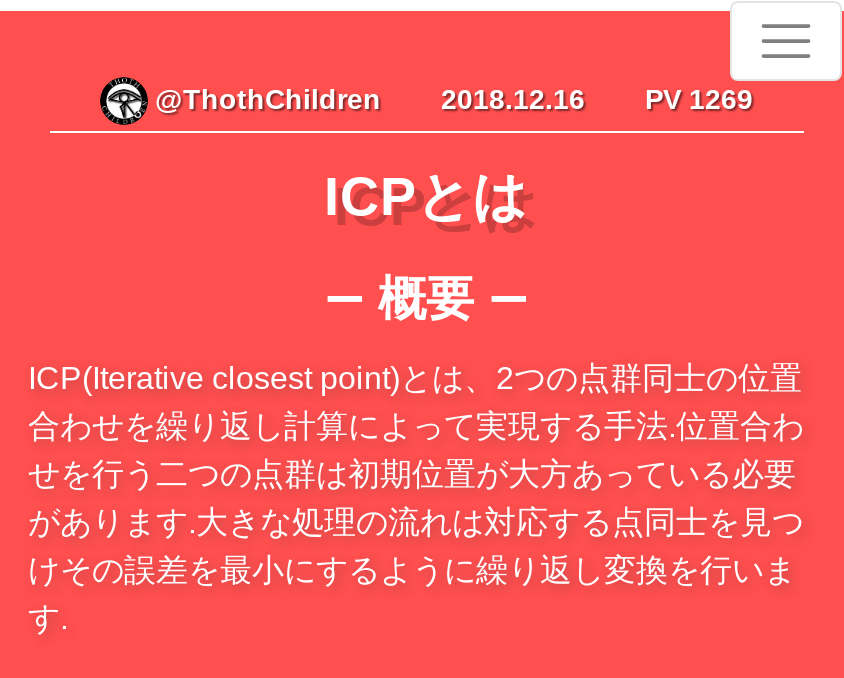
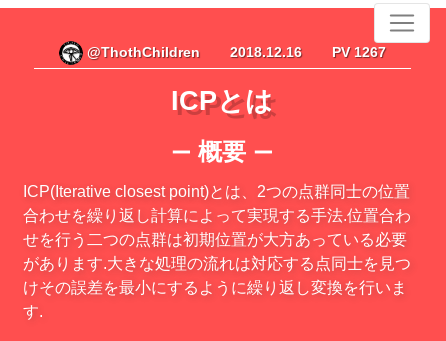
[147,82,753,114] @ThothChildren 2018.12.16 PV 1269 -> [82,44,385,60] @ThothChildren 2018.12.16 PV 1267

